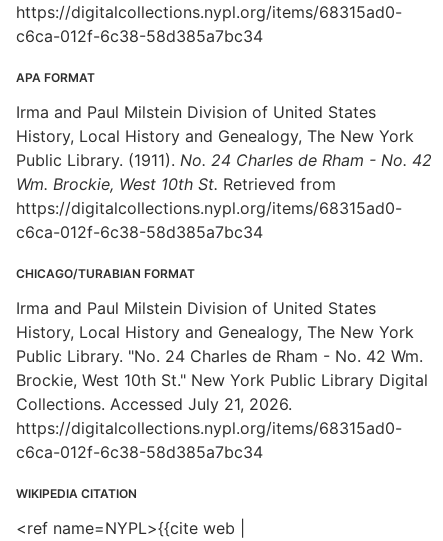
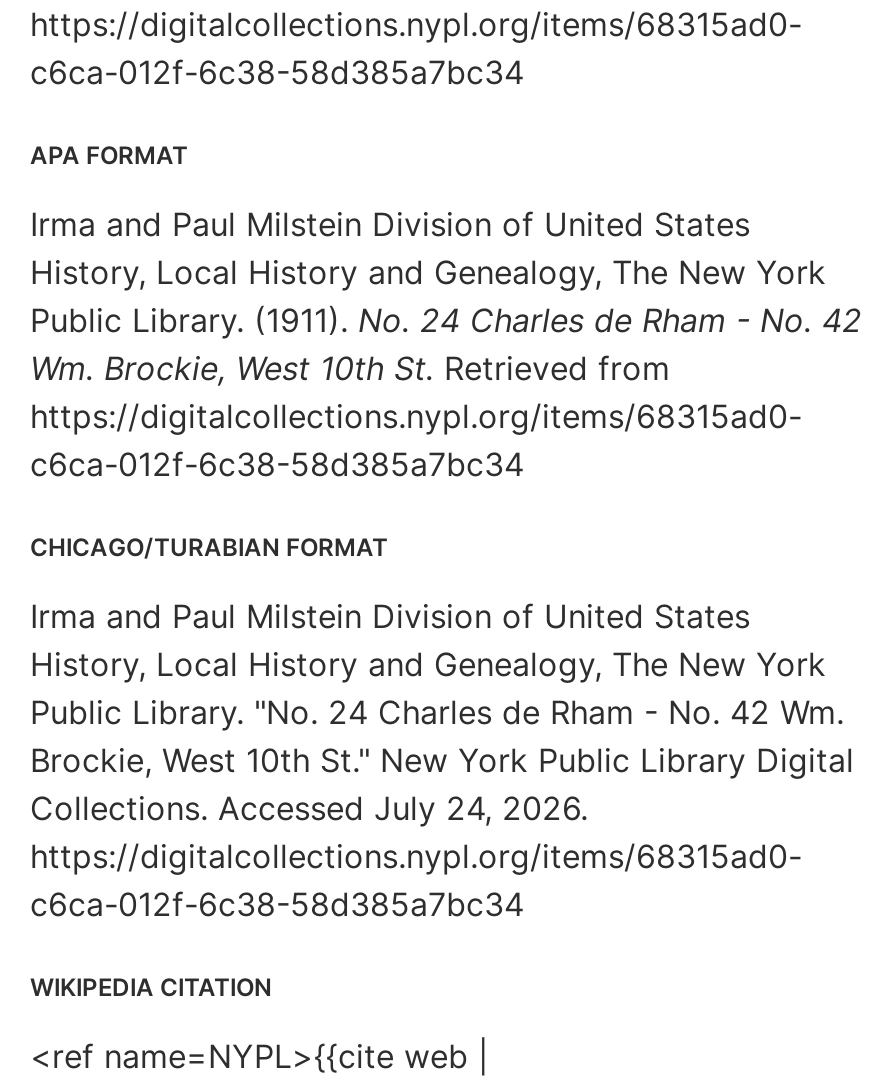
[16,394,292,414] Collections. Accessed July 21, 2026. -> [30,788,588,828] Collections. Accessed July 24, 2026.

